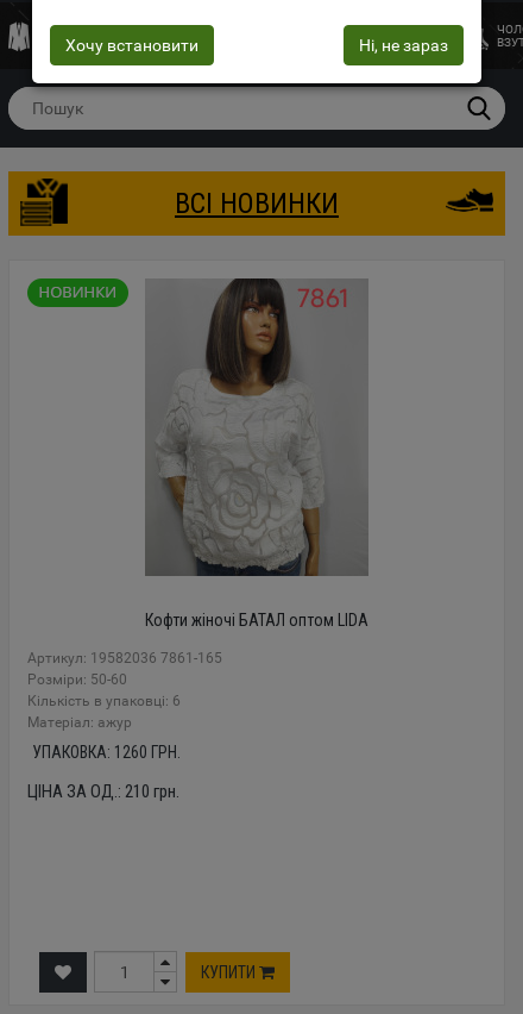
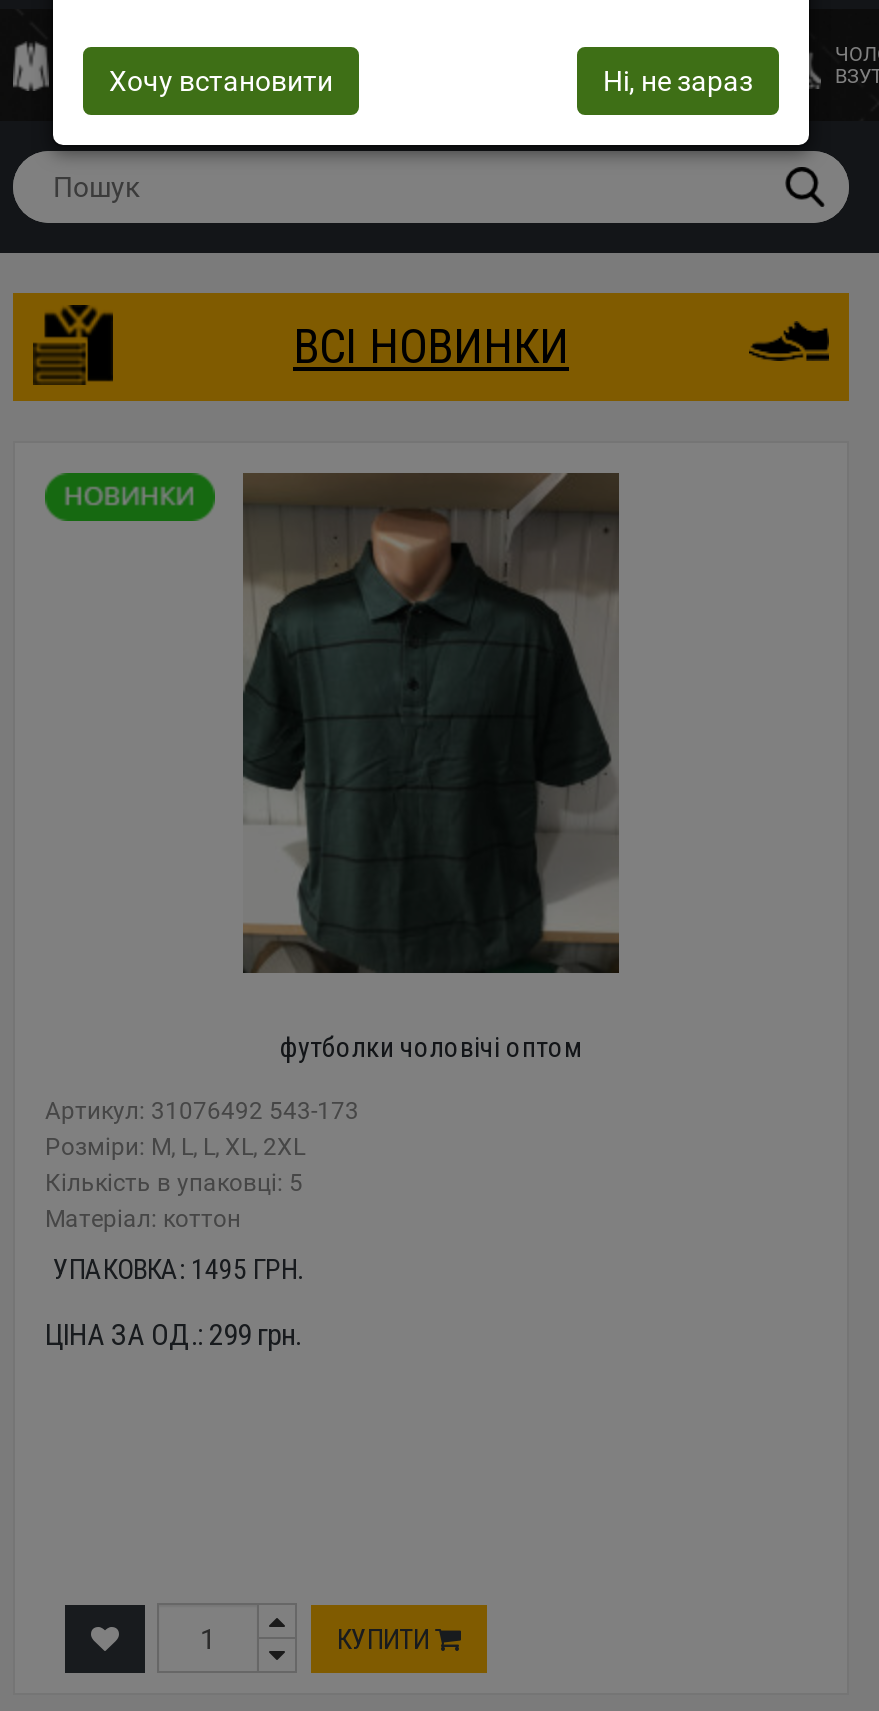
[145,280,368,630] [image] | Кофти жіночі БАТАЛ оптом LIDA -> [243,473,619,1063] [image] | футболки чоловічі оптом
[27,650,222,731] Артикул: 19582036 7861-165 | Розміри: 50-60 | Кількість в упаковці: 6 | Mатеріал: ажур -> [45,1097,359,1233] Артикул: 31076492 543-173 | Розміри: M, L, L, XL, 2XL | Кількість в упаковці: 5 | Mатеріал: коттон
[32,743,181,762] УПАКОВКА: 1260 ГРН. -> [53,1253,303,1285] УПАКОВКА: 1495 ГРН.
[27,781,179,802] ЦІНА ЗА ОД.: 210 грн. -> [45,1317,301,1353] ЦІНА ЗА ОД.: 299 грн.

